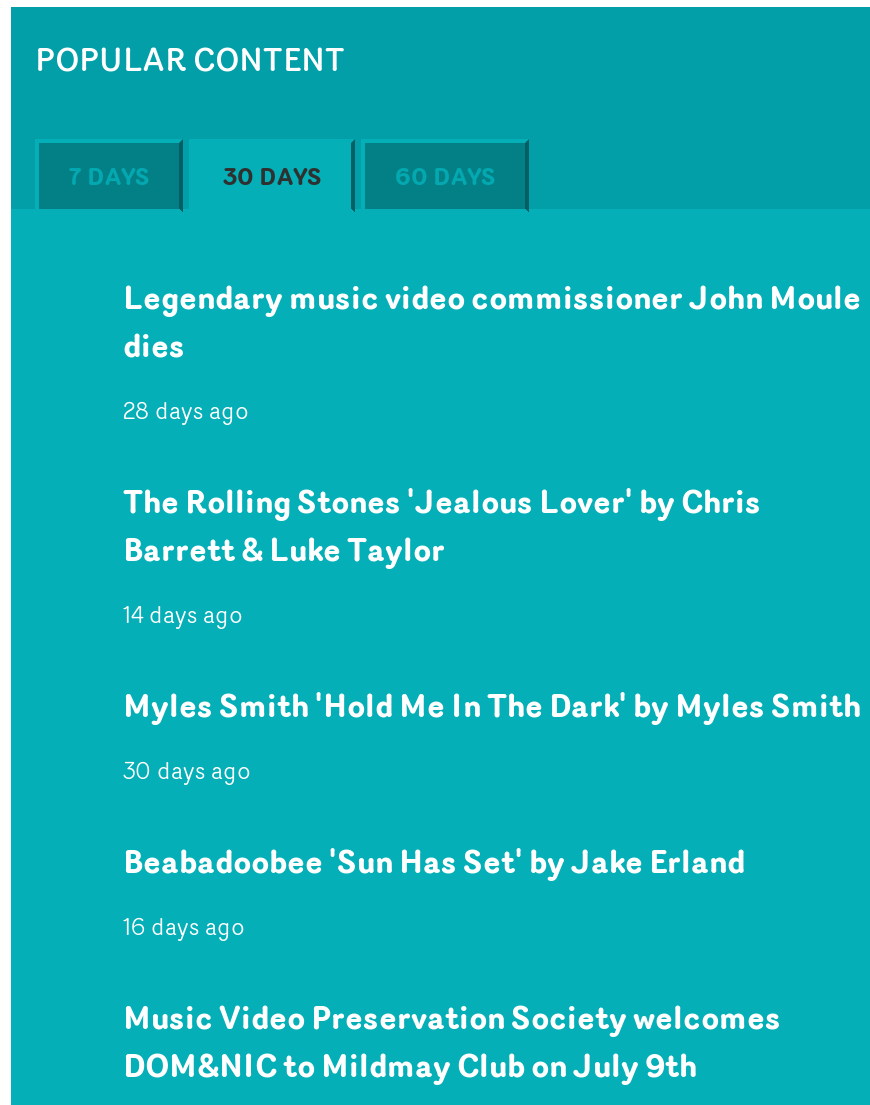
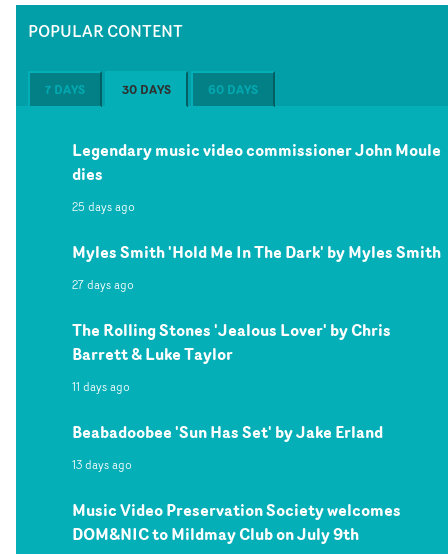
[123,393,249,427] 28 days ago -> [72,198,135,293] 25 days ago | 27 days ago
moved [123,477,761,573] -> [72,318,391,366]: The Rolling Stones 'Jealous Lover' by Chris | Barrett & Luke Taylor
[123,597,251,787] 14 days ago | 30 days ago -> [72,378,130,395] 11 days ago
moved [123,681,861,729] -> [72,240,441,264]: Myles Smith 'Hold Me In The Dark' by Myles Smith
[123,909,245,943] 16 days ago -> [72,456,132,473] 13 days ago

